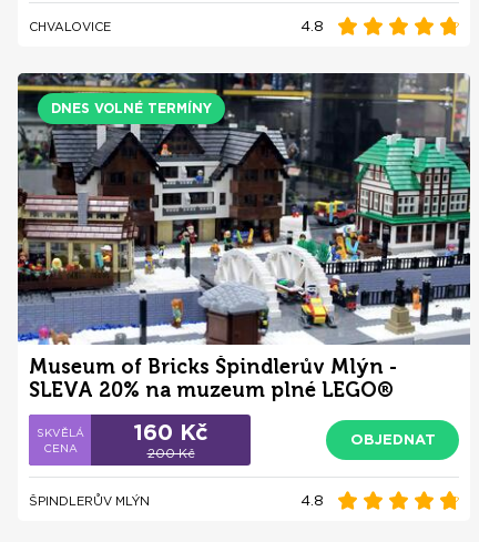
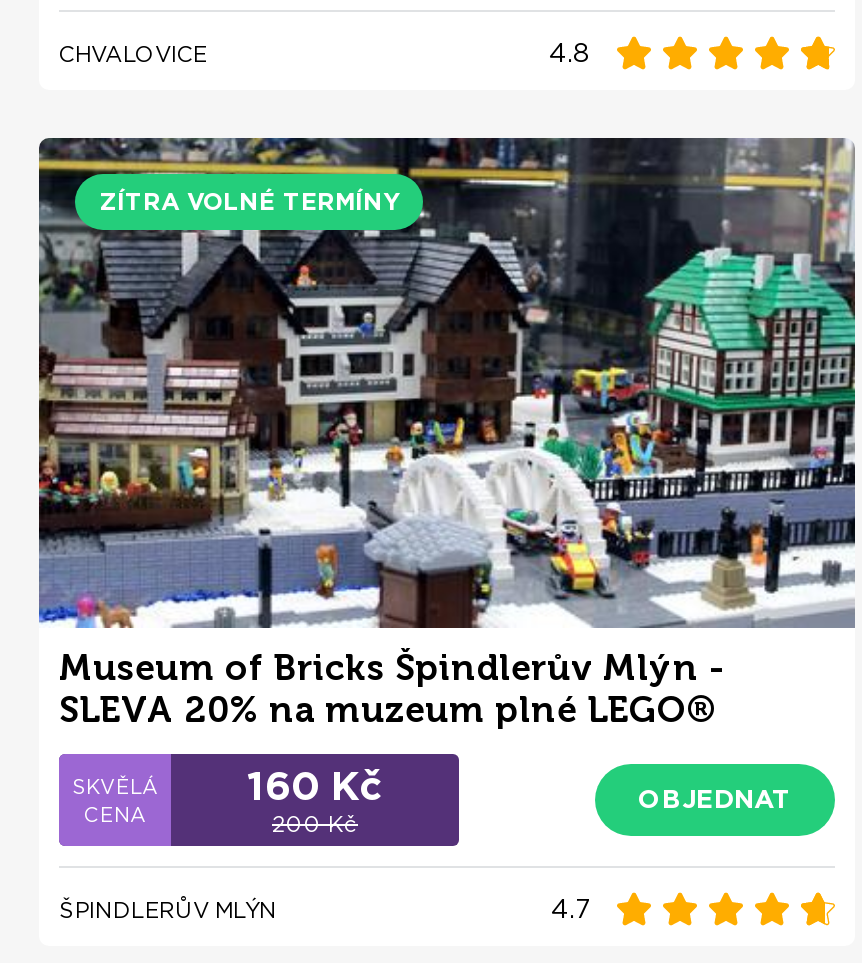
[51,100,212,117] DNES VOLNÉ TERMÍNY -> [99,186,399,216] ZÍTRA VOLNÉ TERMÍNY
[300,492,324,509] 4.8 -> [551,894,591,924] 4.7

